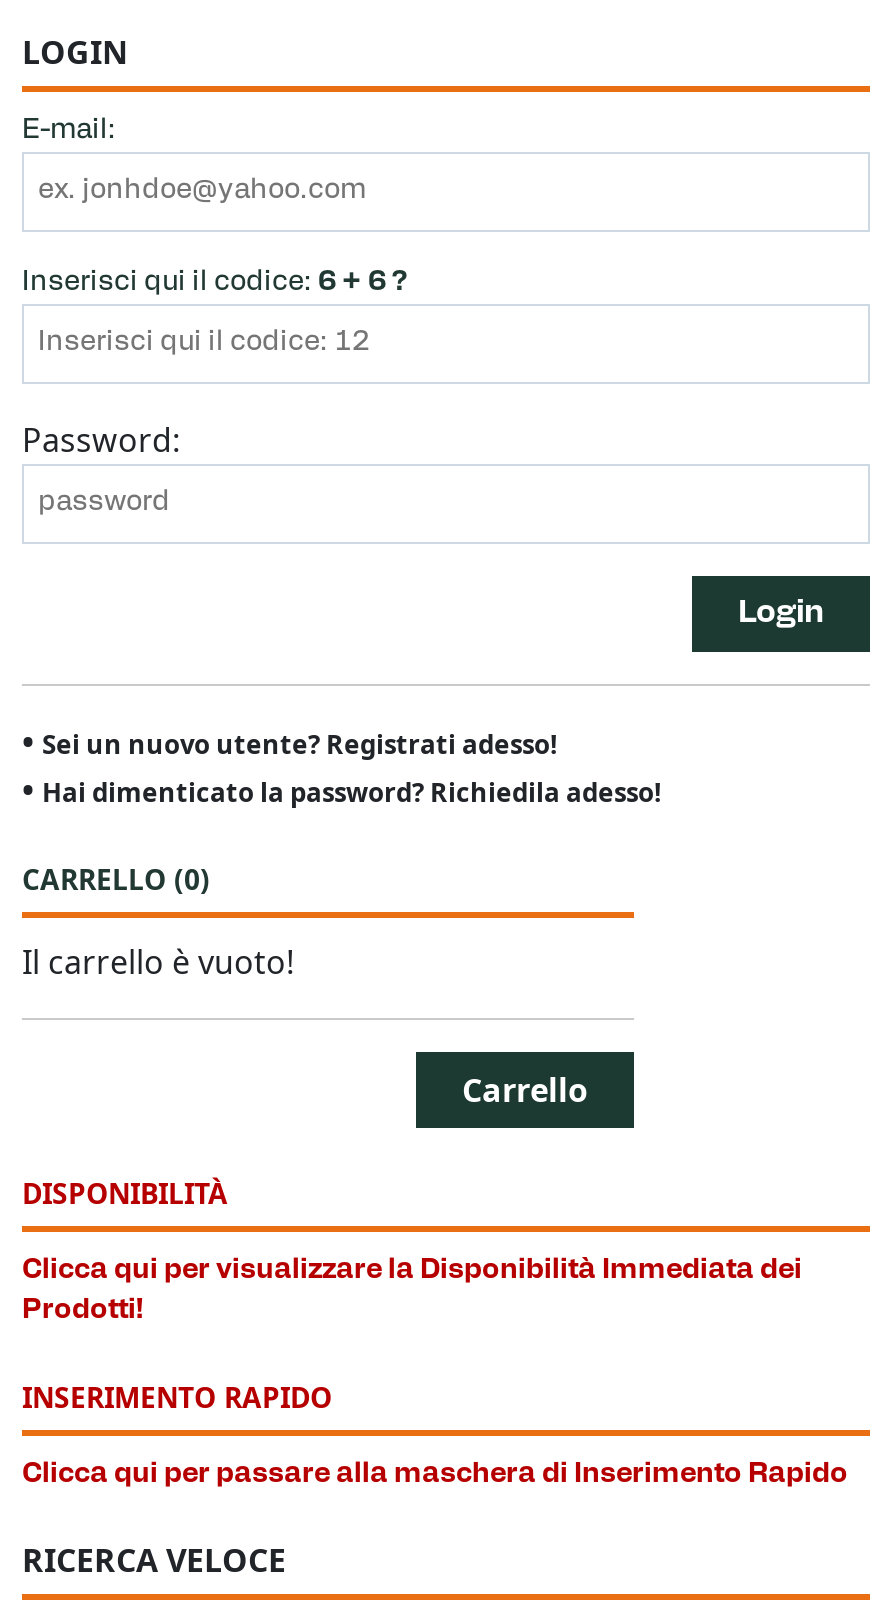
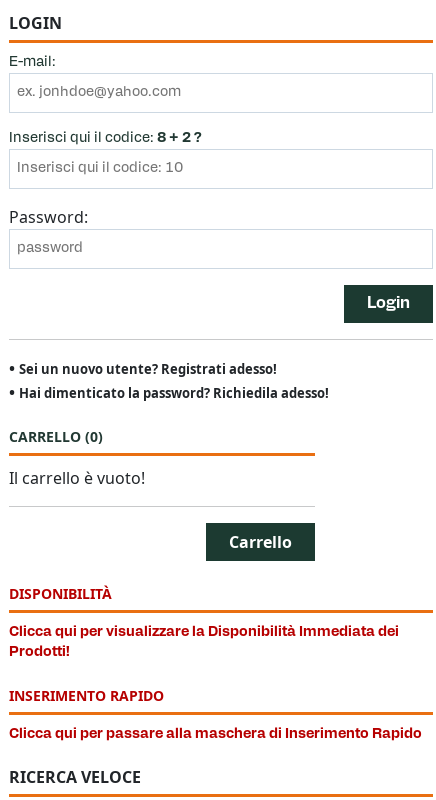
[22,268,408,298] Inserisci qui il codice: 6 + 6 ? -> [9,131,202,146] Inserisci qui il codice: 8 + 2 ?

